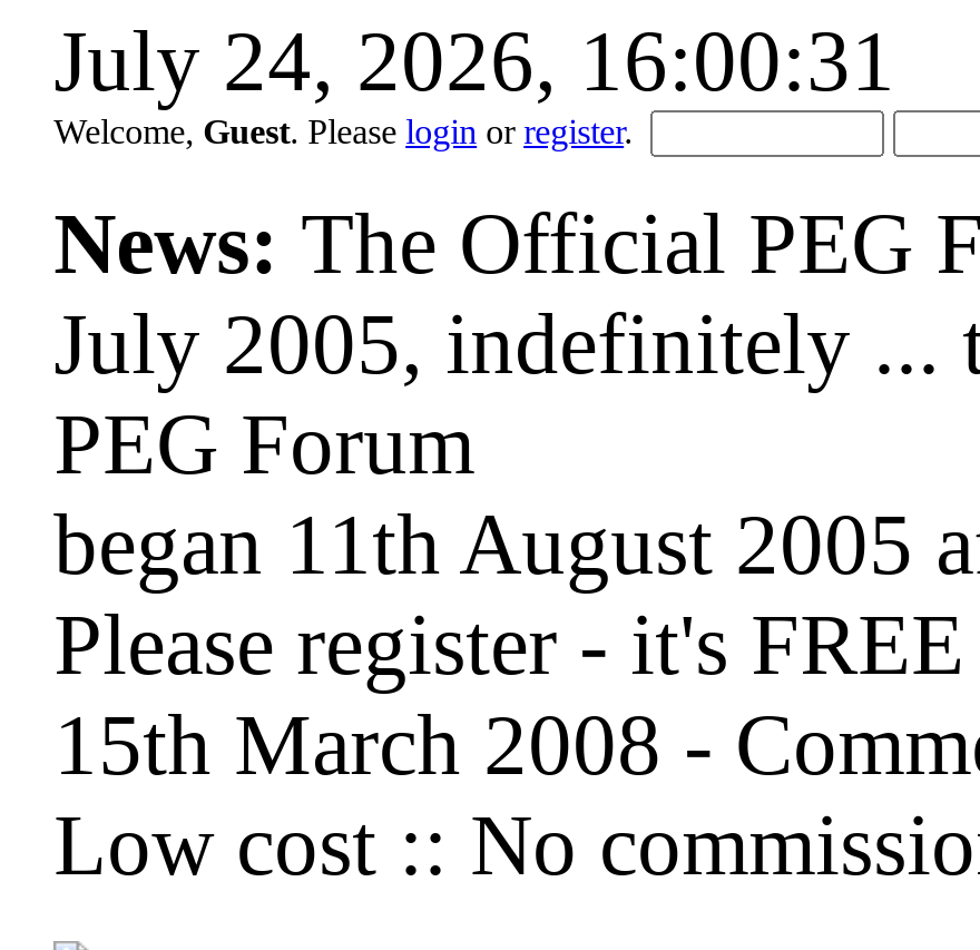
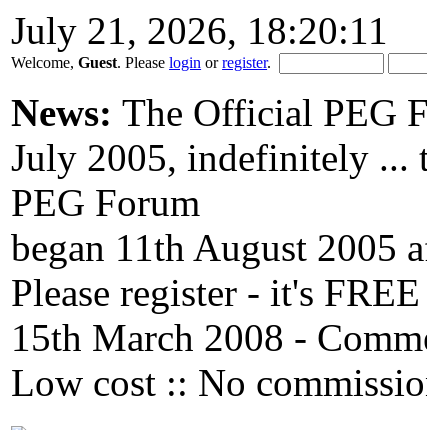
[54,12,896,108] July 24, 2026, 16:00:31 -> [11,9,388,52] July 21, 2026, 18:20:11

